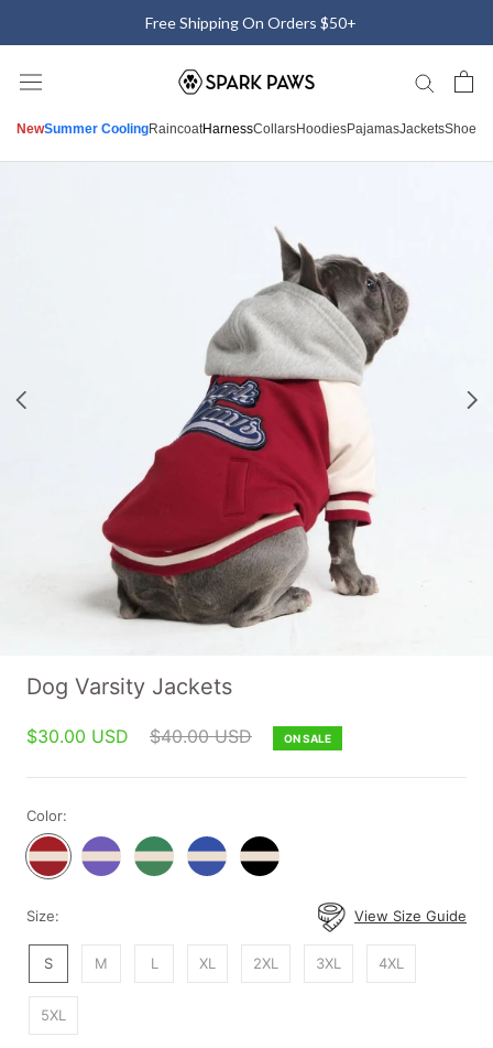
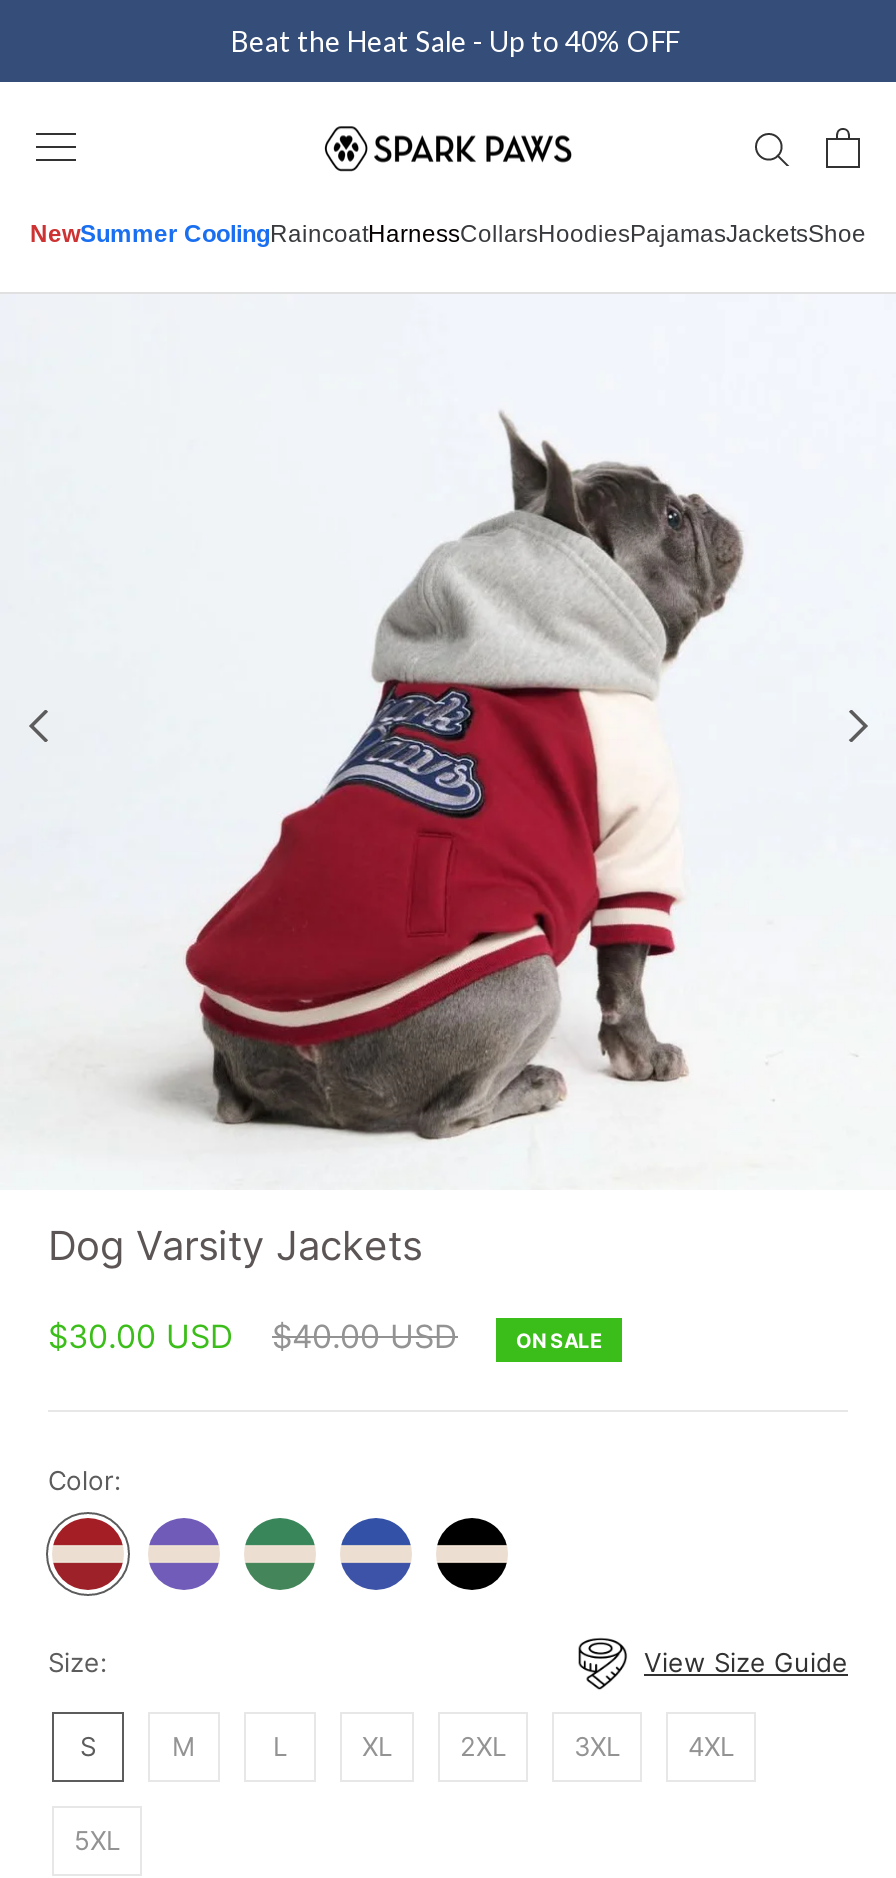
[145,13,356,32] Free Shipping On Orders $50+ -> [231,24,679,58] Beat the Heat Sale - Up to 40% OFF

